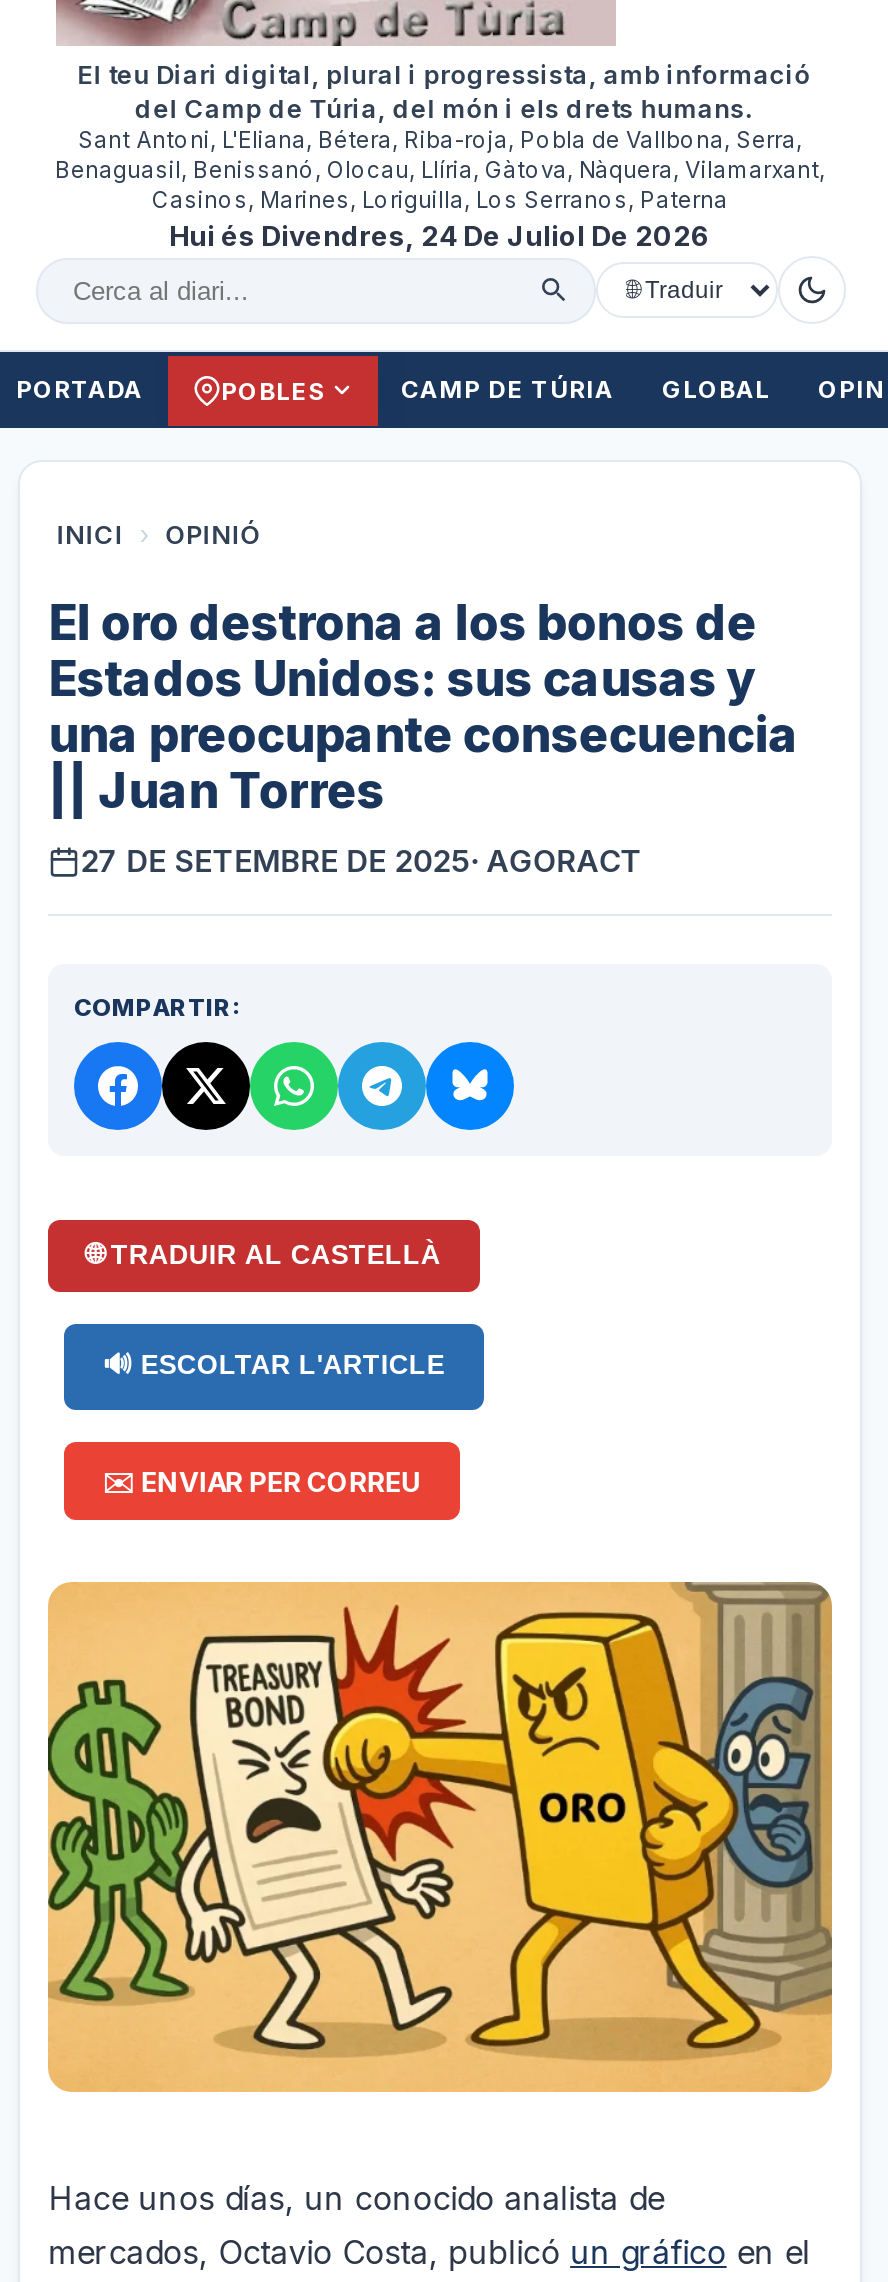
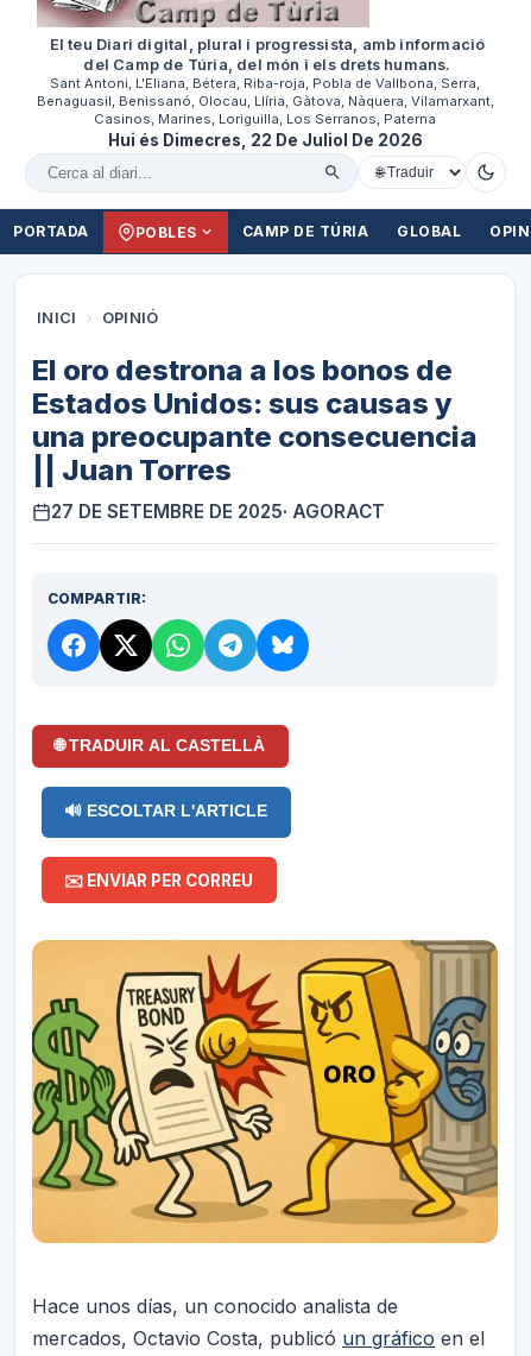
[169,221,711,253] Hui és Divendres, 24 De Juliol De 2026 -> [108,131,422,150] Hui és Dimecres, 22 De Juliol De 2026

